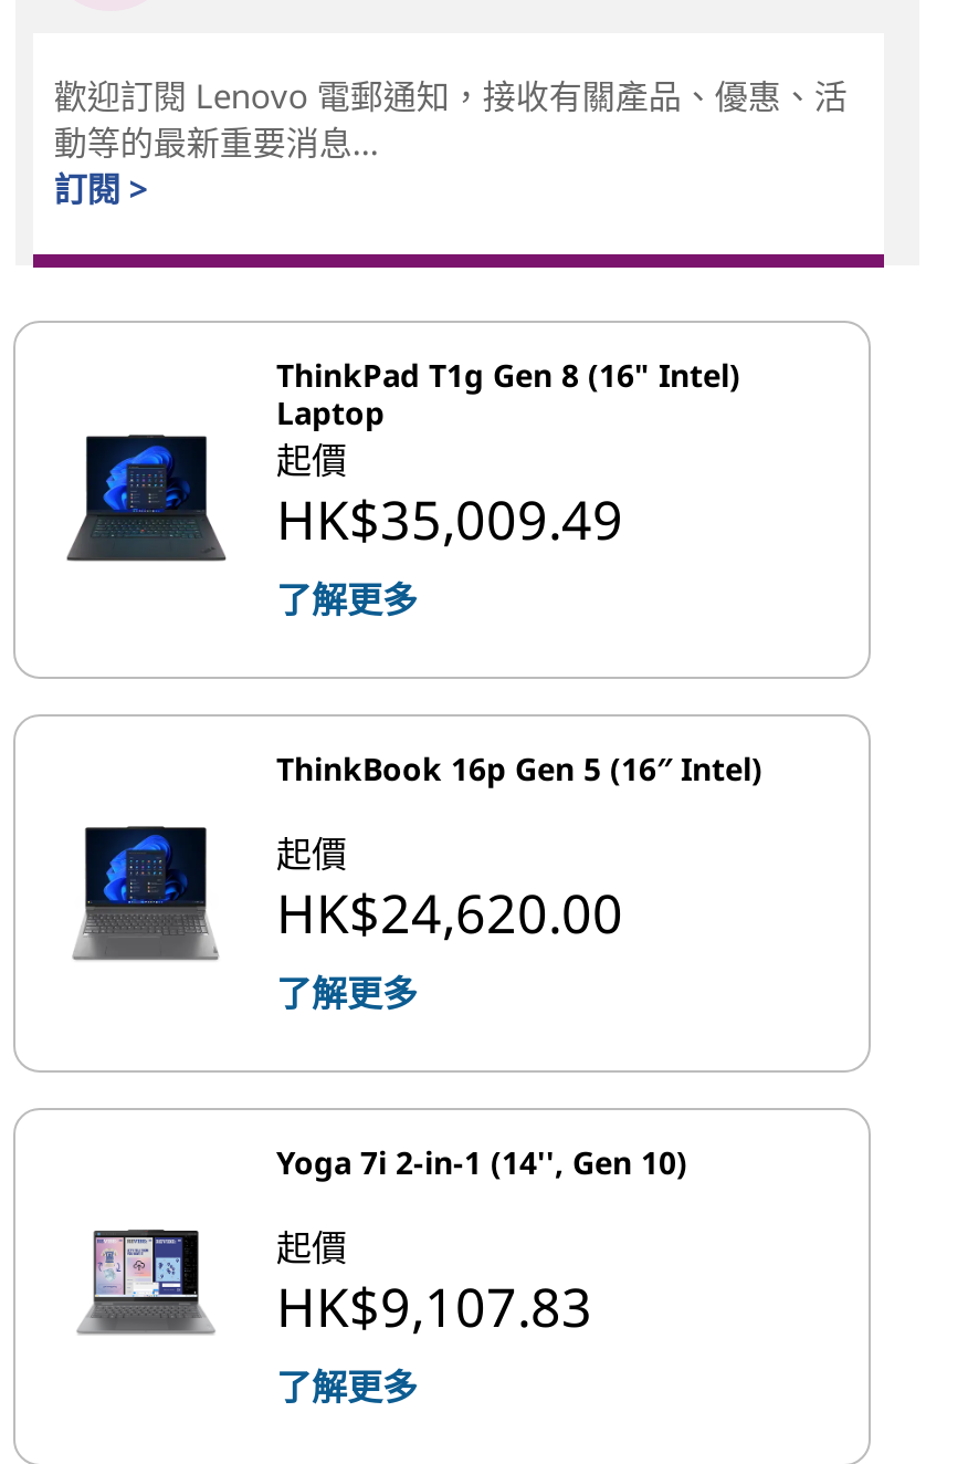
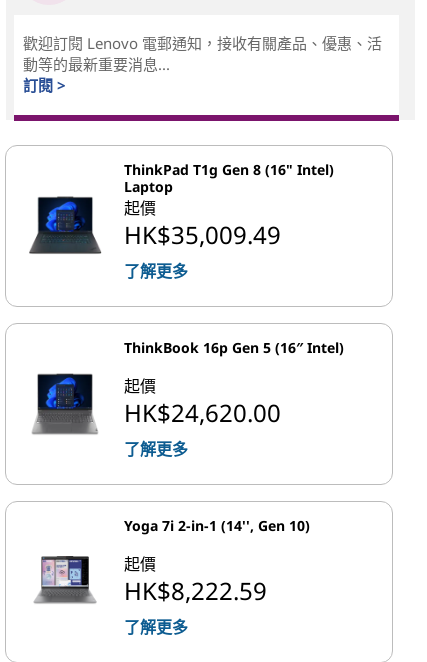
[276,1269,592,1342] HK$9,107.83 -> [124,574,267,607] HK$8,222.59

